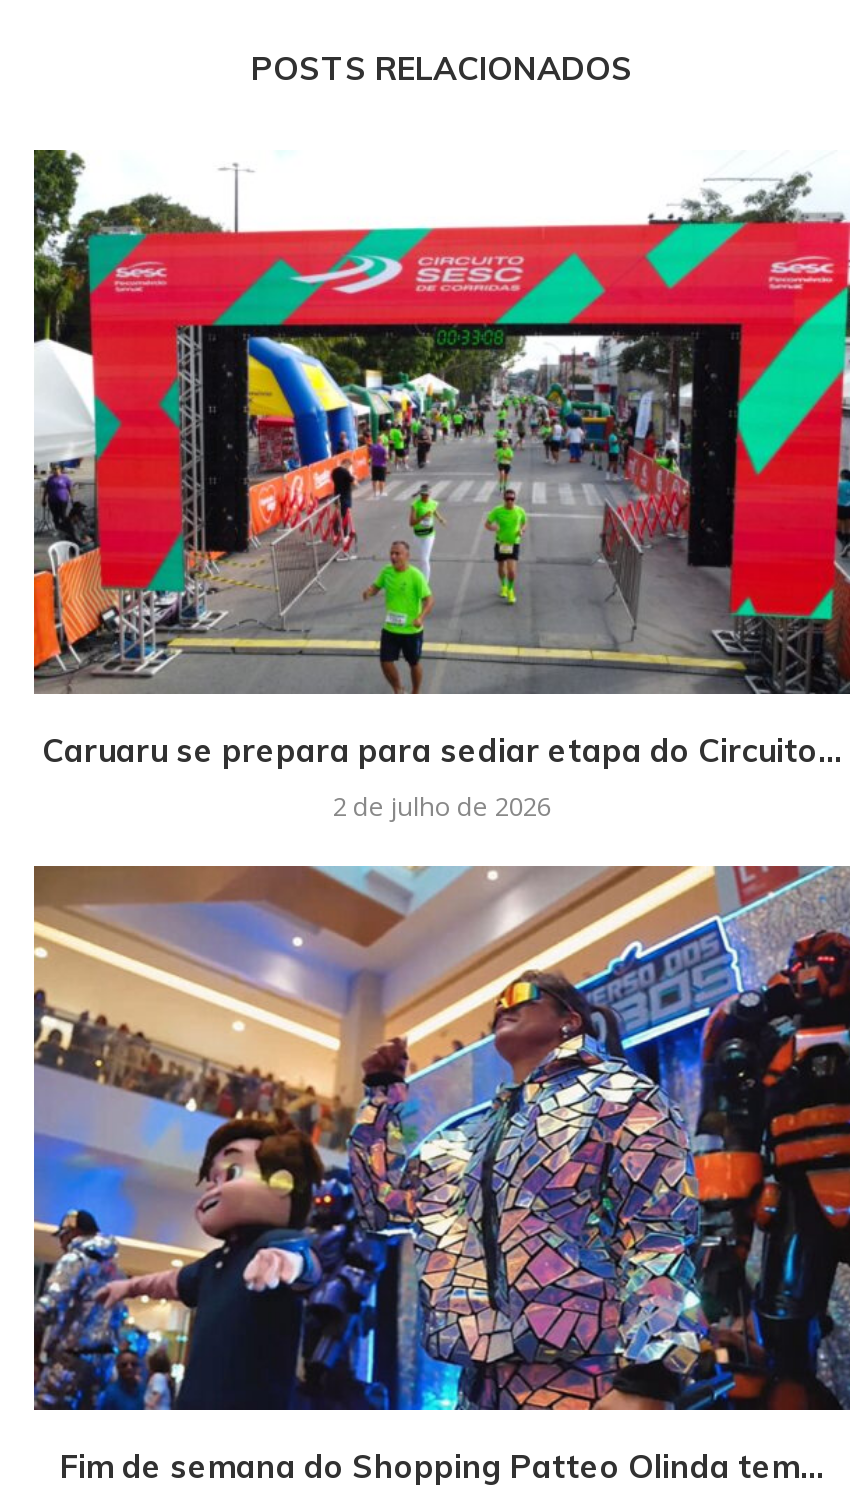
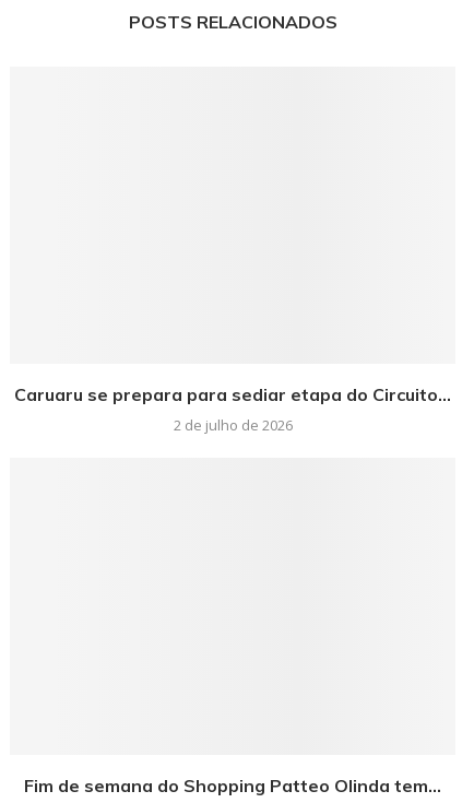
[32,148,852,696] [image] -> none
[32,864,852,1412] [image] -> none

